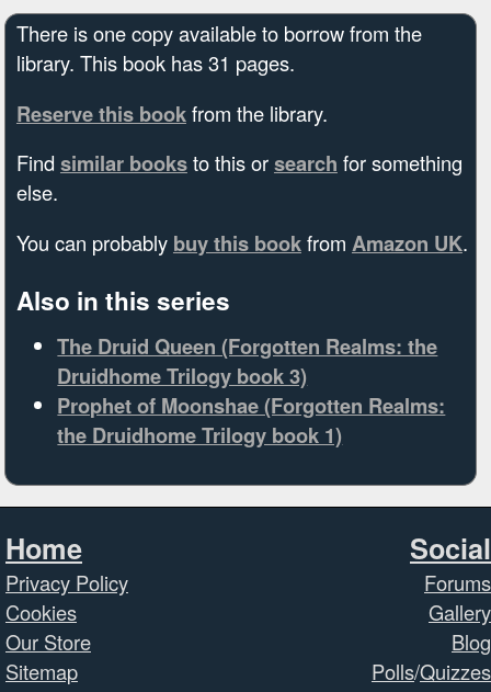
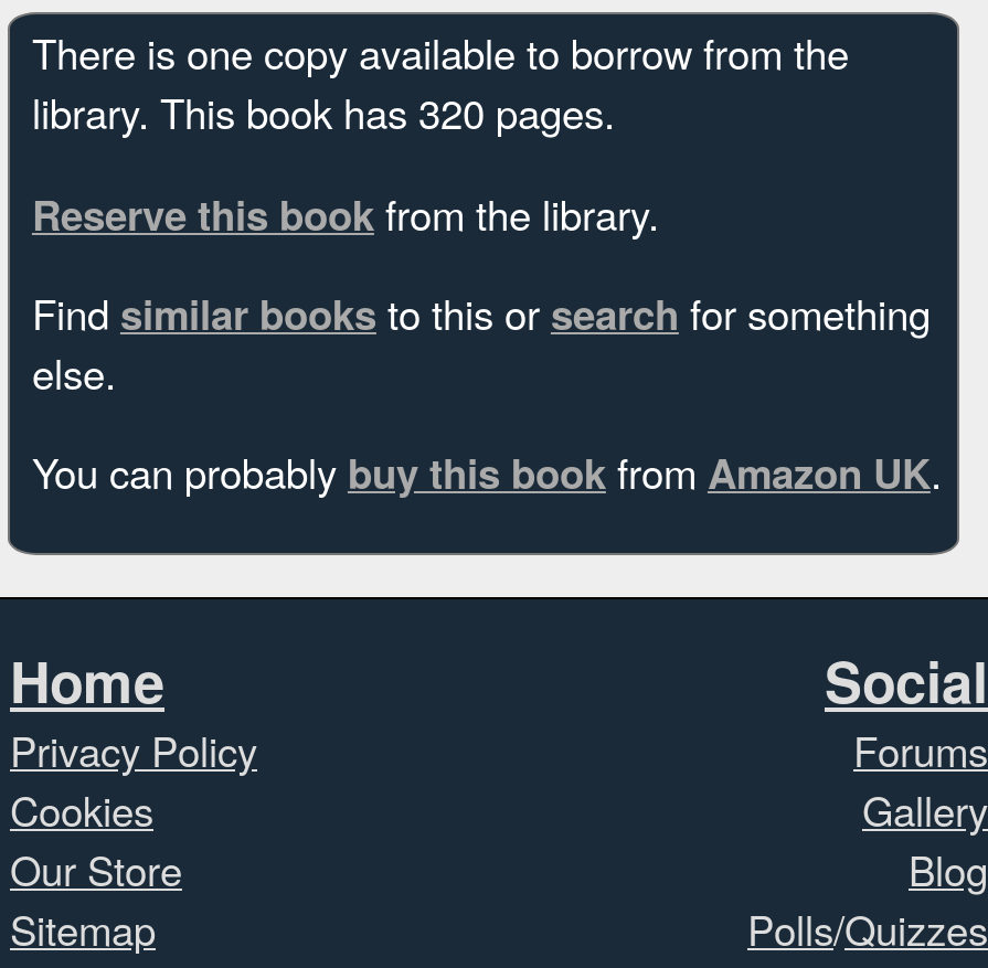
[16,49,295,77] library. This book has 31 pages. -> [32,84,615,141] library. This book has 320 pages.
[16,283,445,449] Also in this series | The Druid Queen (Forgotten Realms: the | Druidhome Trilogy book 3) | Prophet of Moonshae (Forgotten Realms: | the Druidhome Trilogy book 1) -> none

